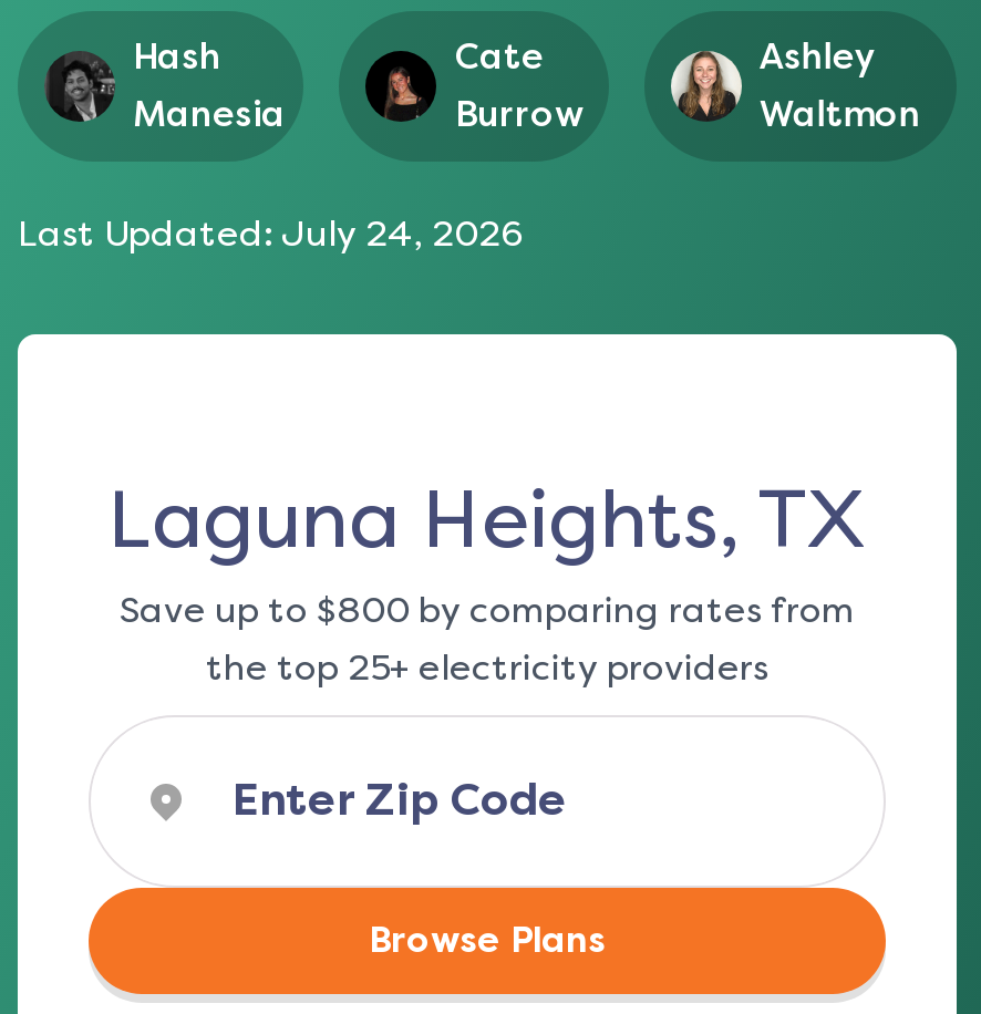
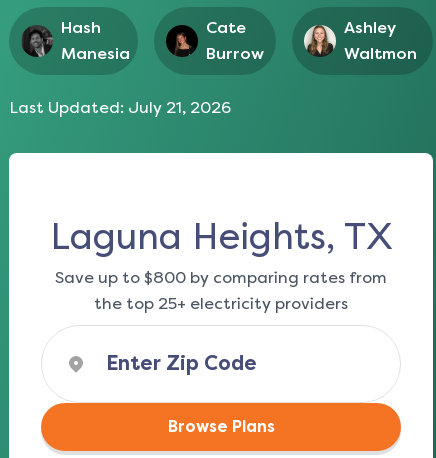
[18,213,523,255] Last Updated: July 24, 2026 -> [9,98,231,117] Last Updated: July 21, 2026

